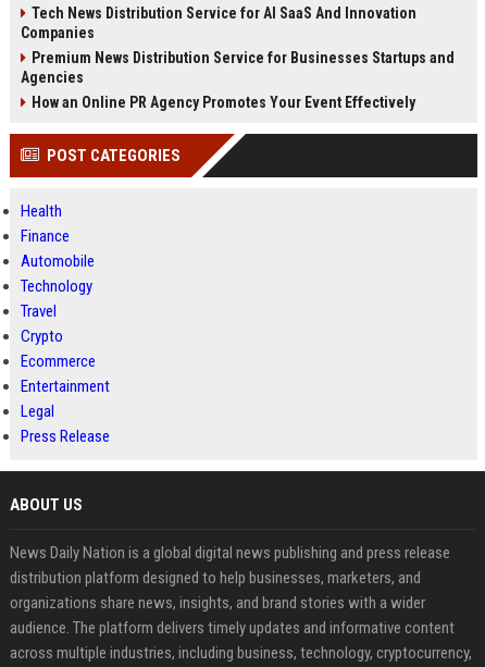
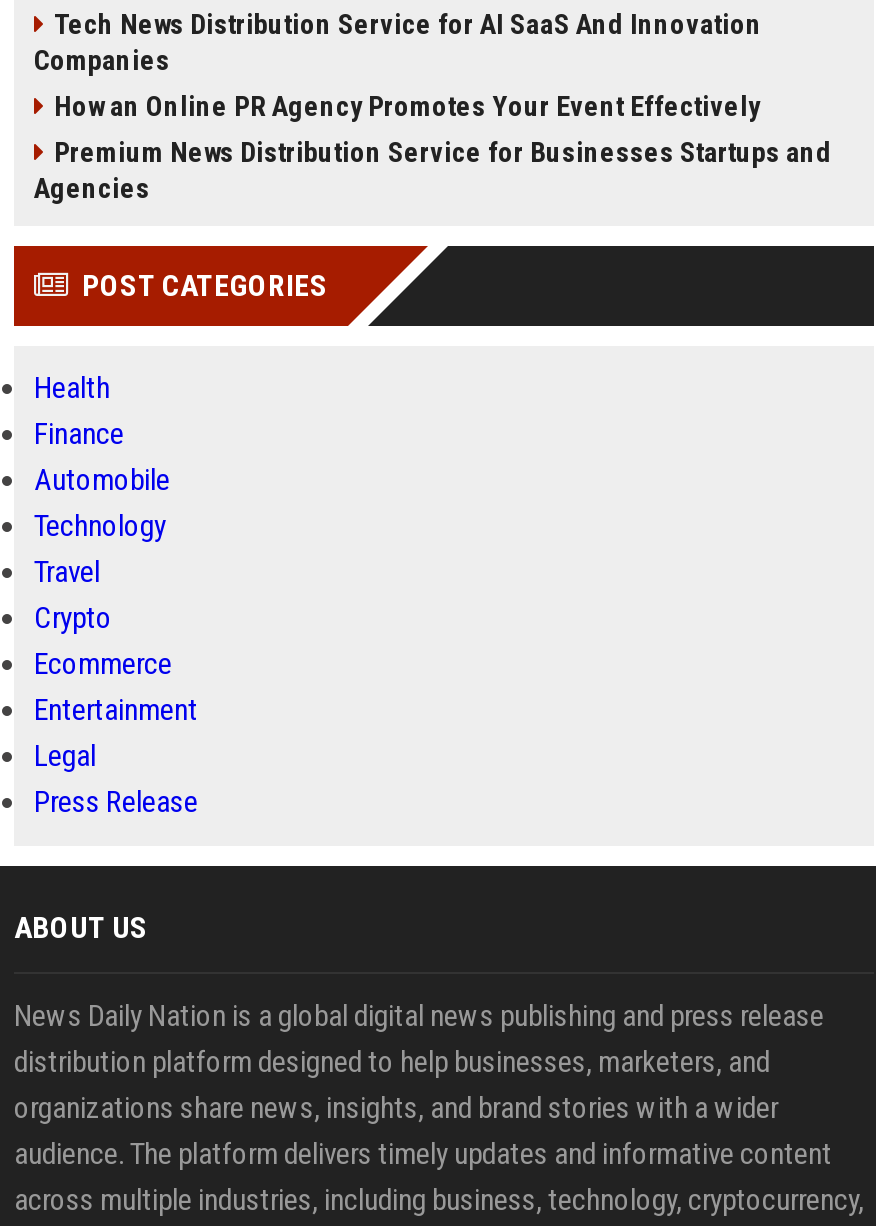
moved [21,49,455,86] -> [34,136,832,204]: Premium News Distribution Service for Businesses Startups and | Agencies
moved [32,94,415,111] -> [54,90,760,122]: How an Online PR Agency Promotes Your Event Effectively

